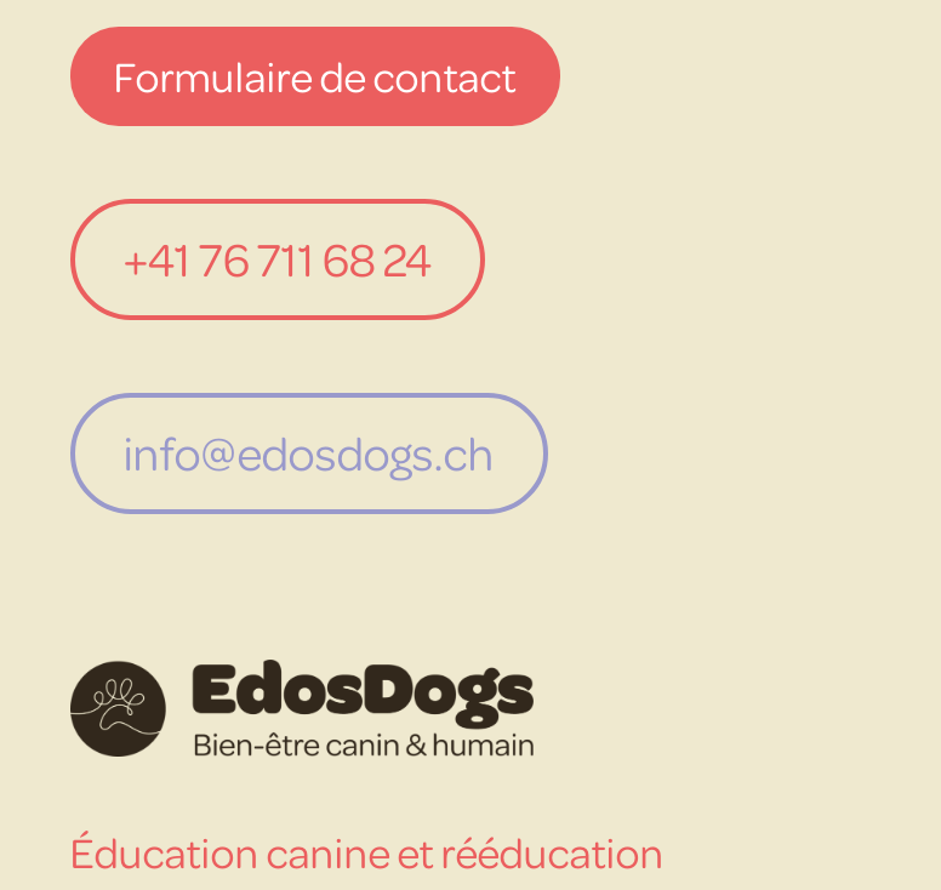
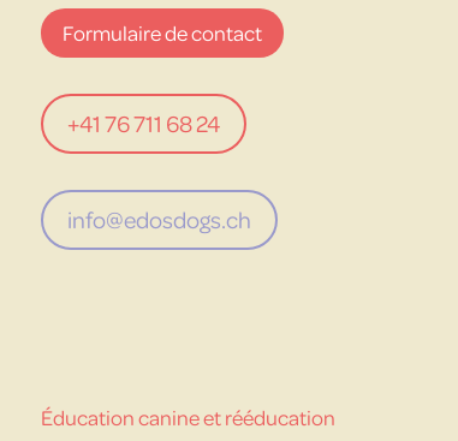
[68,657,170,759] [image] -> none
[189,657,536,759] [image] -> none

